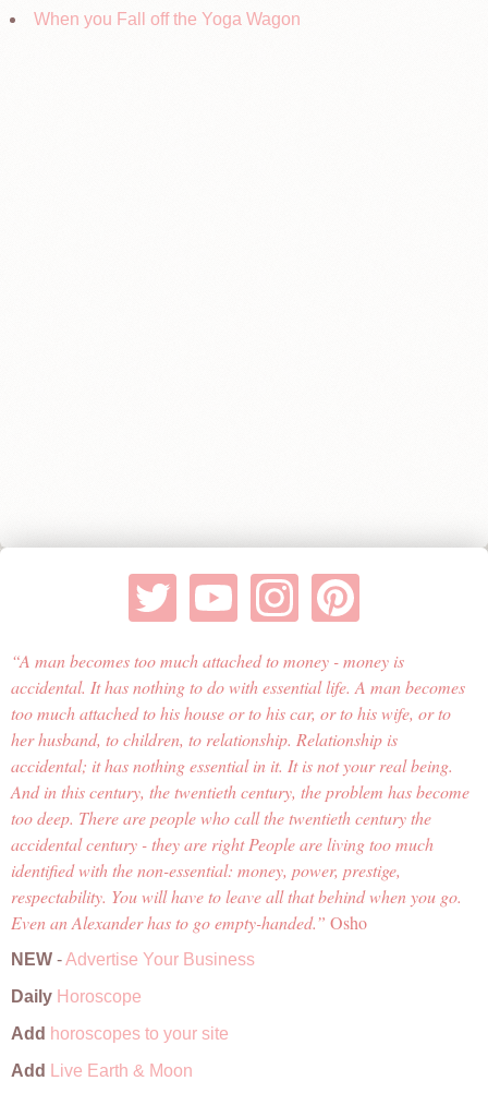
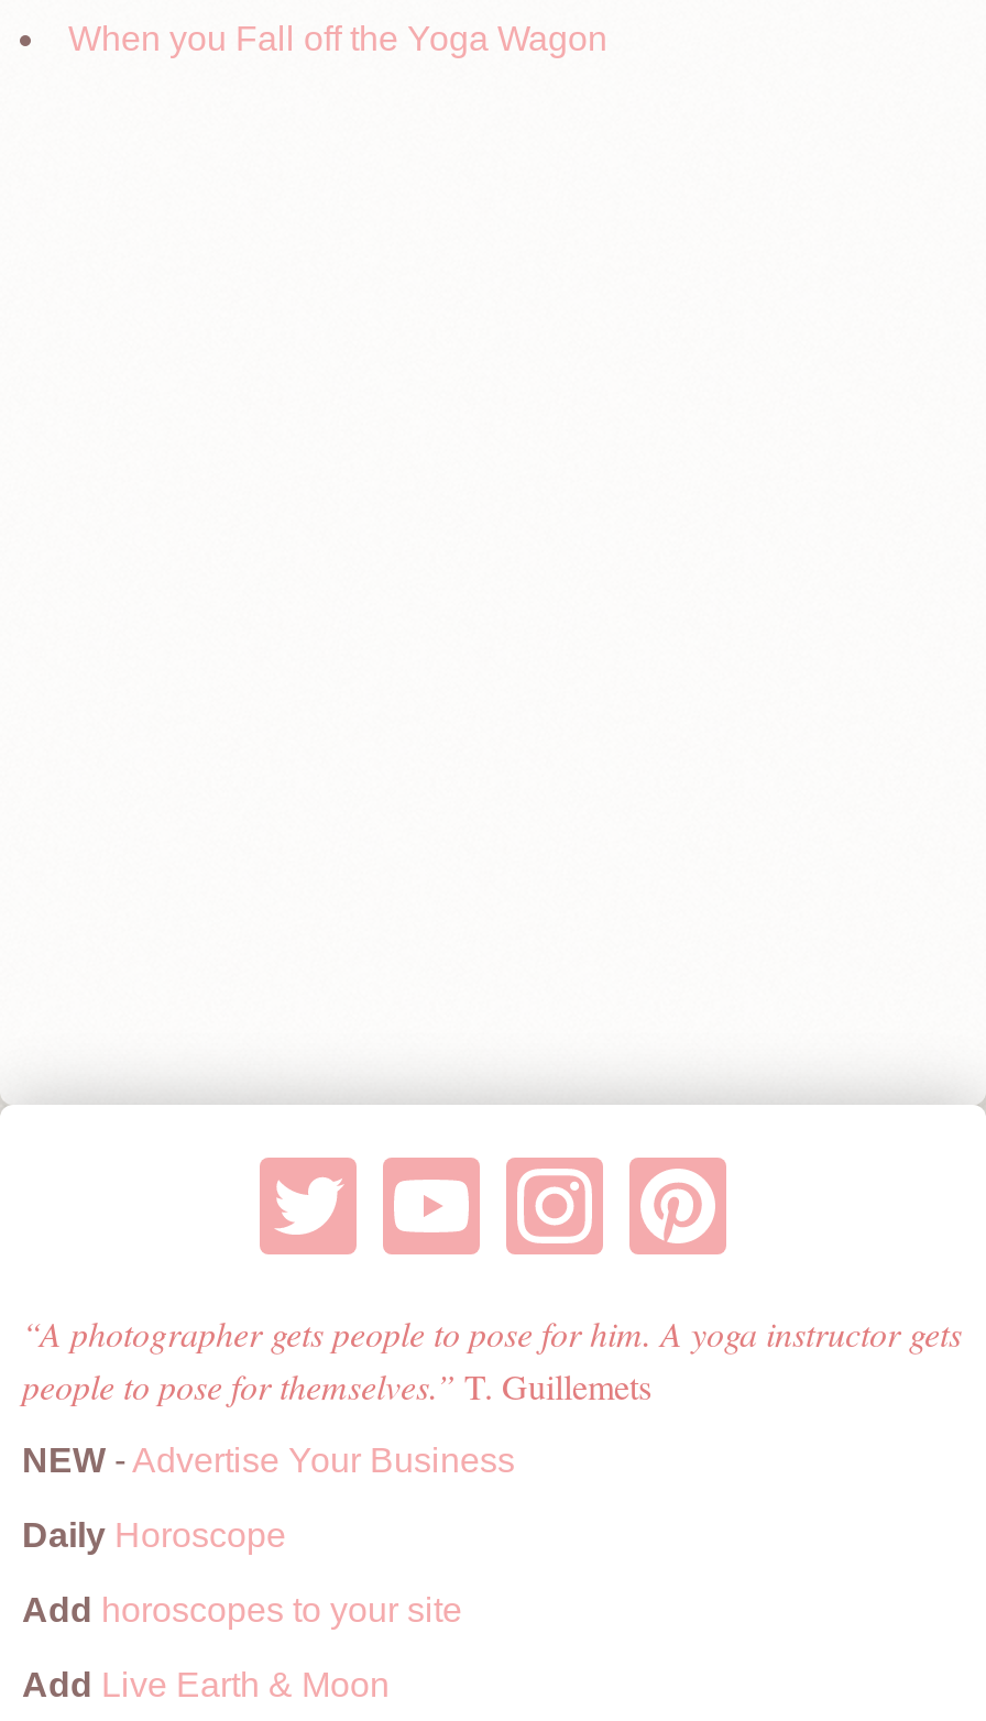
[11,649,469,934] A man becomes too much attached to money - money is | accidental. It has nothing to do with essential life. A man becomes | too much attached to his house or to his car, or to his wife, or to | her husband, to children, to relationship. Relationship is | accidental; it has nothing essential in it. It is not your real being. | And in this century, the twentieth century, the problem has become | too deep. There are people who call the twentieth century the | accidental century - they are right People are living too much | identified with the non-essential: money, power, prestige, | respectability. You will have to leave all that behind when you go. | Even an Alexander has to go empty-handed. Osho -> [22,1310,962,1409] A photographer gets people to pose for him. A yoga instructor gets | people to pose for themselves. T. Guillemets

